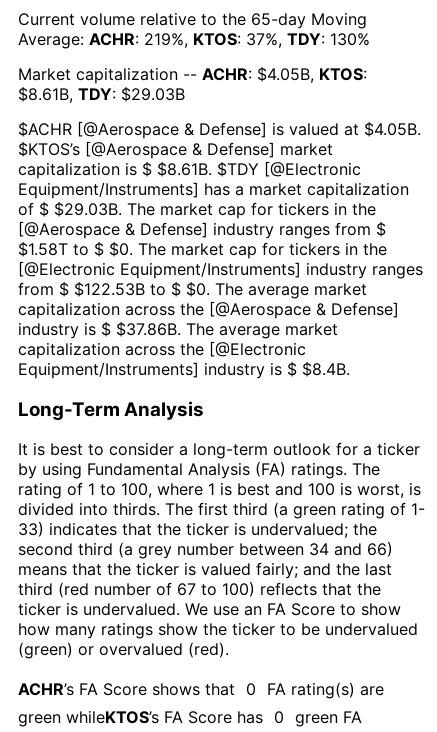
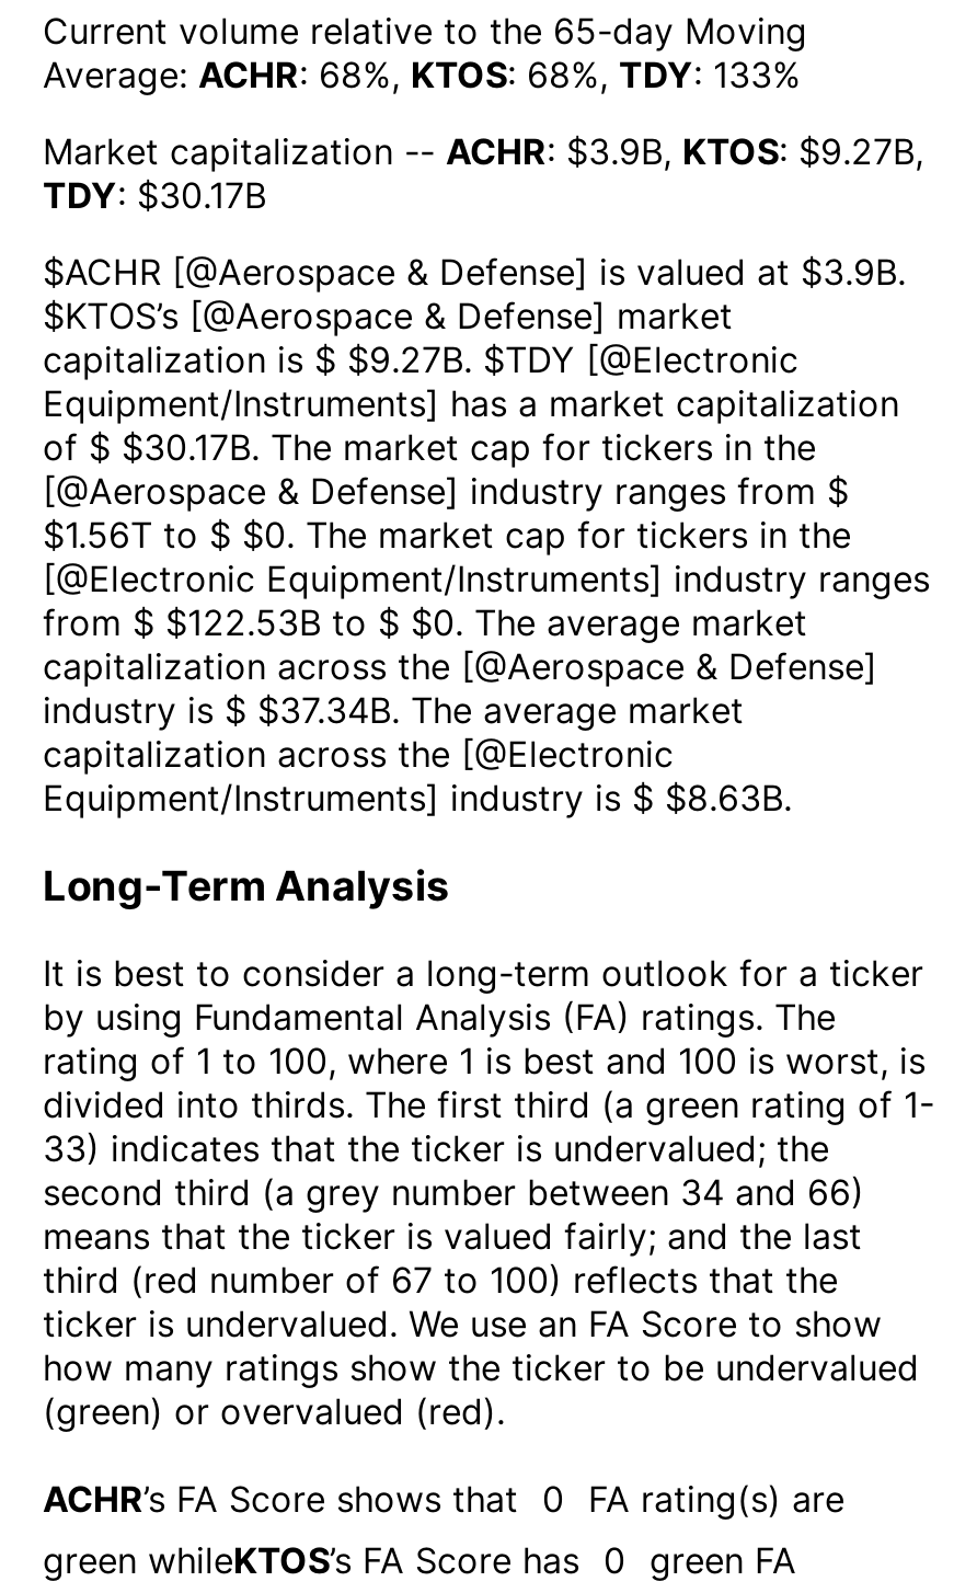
[18,29,370,49] Average: ACHR: 219%, KTOS: 37%, TDY: 130% -> [43,53,801,96] Average: ACHR: 68%, KTOS: 68%, TDY: 133%
[18,64,367,104] Market capitalization -- ACHR: $4.05B, KTOS: | $8.61B, TDY: $29.03B -> [43,129,923,217] Market capitalization -- ACHR: $3.9B, KTOS: $9.27B, | TDY: $30.17B
[18,119,421,139] $ACHR [@Aerospace & Defense] is valued at $4.05B. -> [43,250,906,294] $ACHR [@Aerospace & Defense] is valued at $3.9B.
[18,159,361,179] capitalization is $ $8.61B. $TDY [@Electronic -> [43,337,798,381] capitalization is $ $9.27B. $TDY [@Electronic
[18,199,376,219] of $ $29.03B. The market cap for tickers in the -> [43,425,816,469] of $ $30.17B. The market cap for tickers in the
[18,239,387,259] $1.58T to $ $0. The market cap for tickers in the -> [43,513,851,557] $1.56T to $ $0. The market cap for tickers in the
[18,319,338,339] industry is $ $37.86B. The average market -> [43,688,744,732] industry is $ $37.34B. The average market
[18,359,350,379] Equipment/Instruments] industry is $ $8.4B. -> [43,776,792,820] Equipment/Instruments] industry is $ $8.63B.

